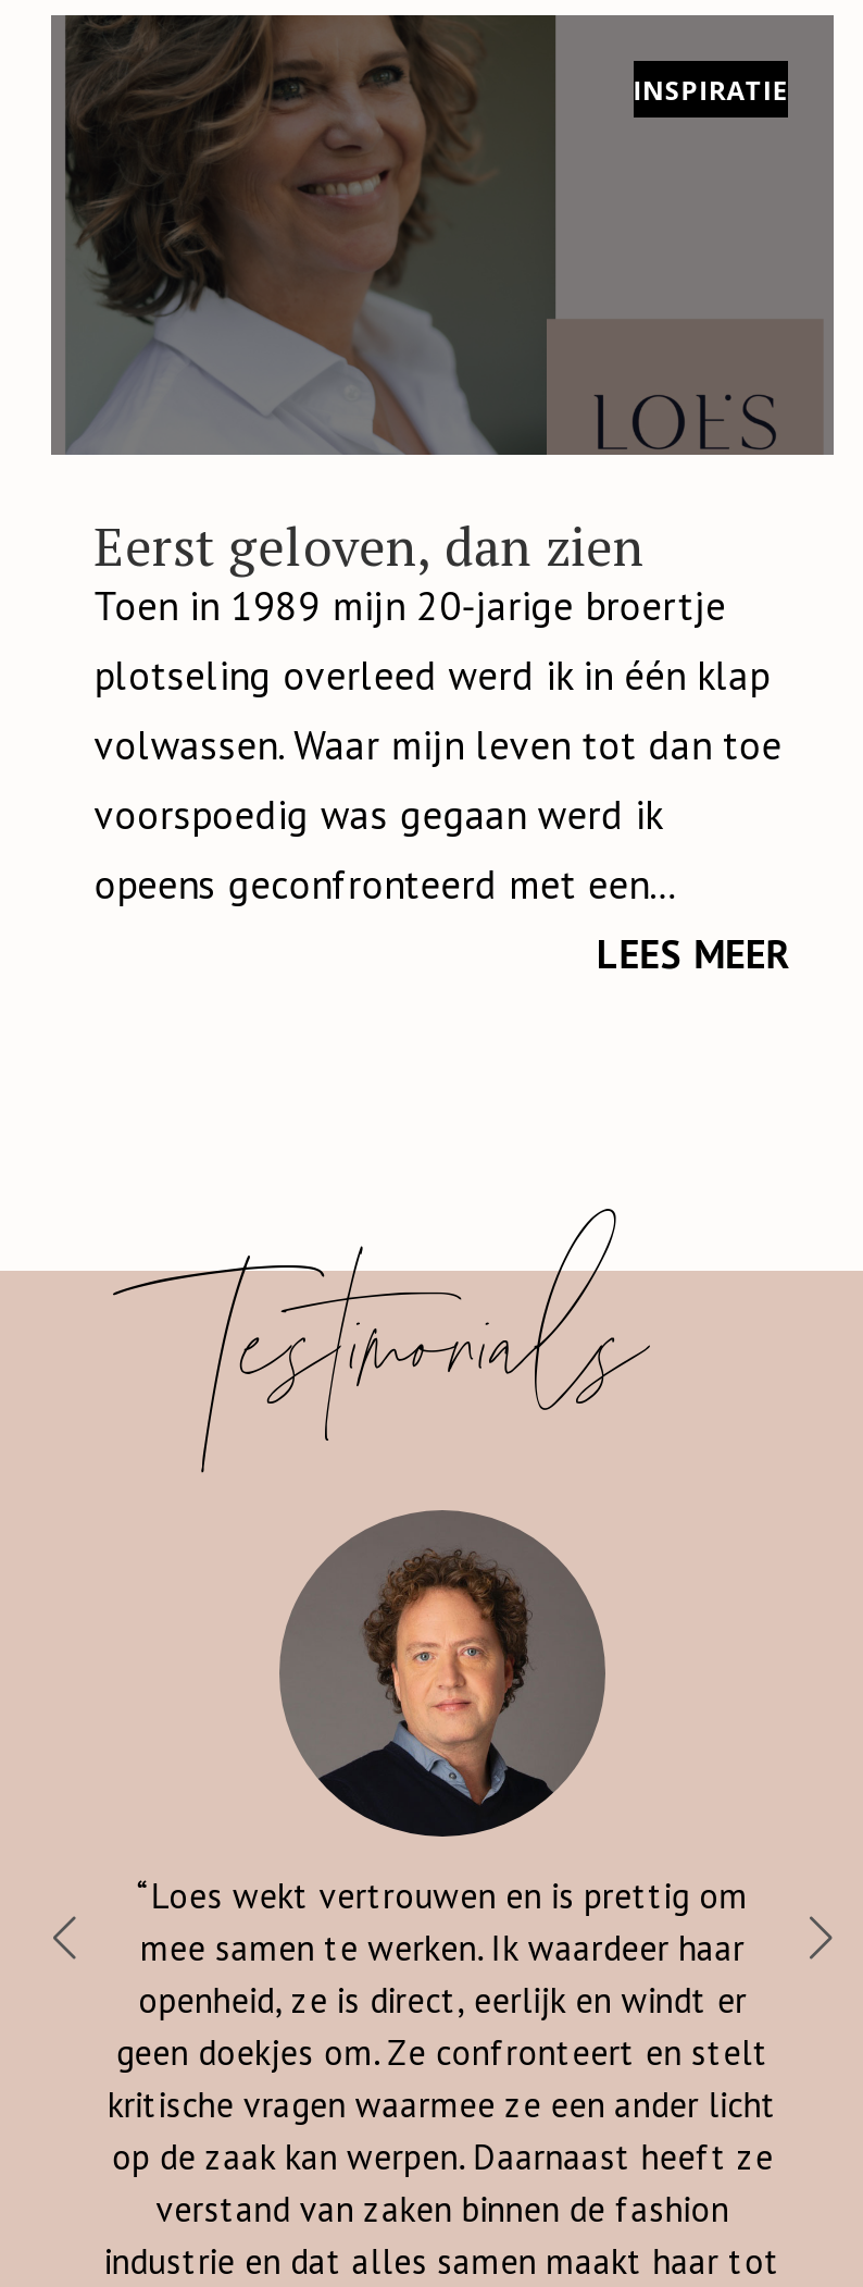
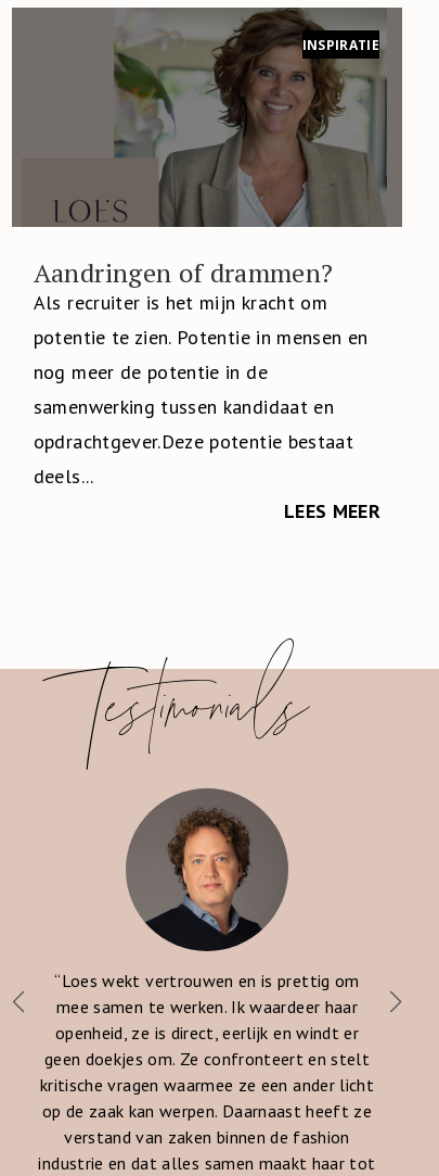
[64,13,803,582] [image] | Eerst geloven, dan zien -> [20,7,388,290] [image] | Aandringen of drammen?
[94,582,782,910] Toen in 1989 mijn 20-jarige broertje | plotseling overleed werd ik in één klap | volwassen. Waar mijn leven tot dan toe | voorspoedig was gegaan werd ik | opeens geconfronteerd met een... -> [33,290,368,489] Als recruiter is het mijn kracht om | potentie te zien. Potentie in mensen en | nog meer de potentie in de | samenwerking tussen kandidaat en | opdrachtgever.Deze potentie bestaat | deels...

